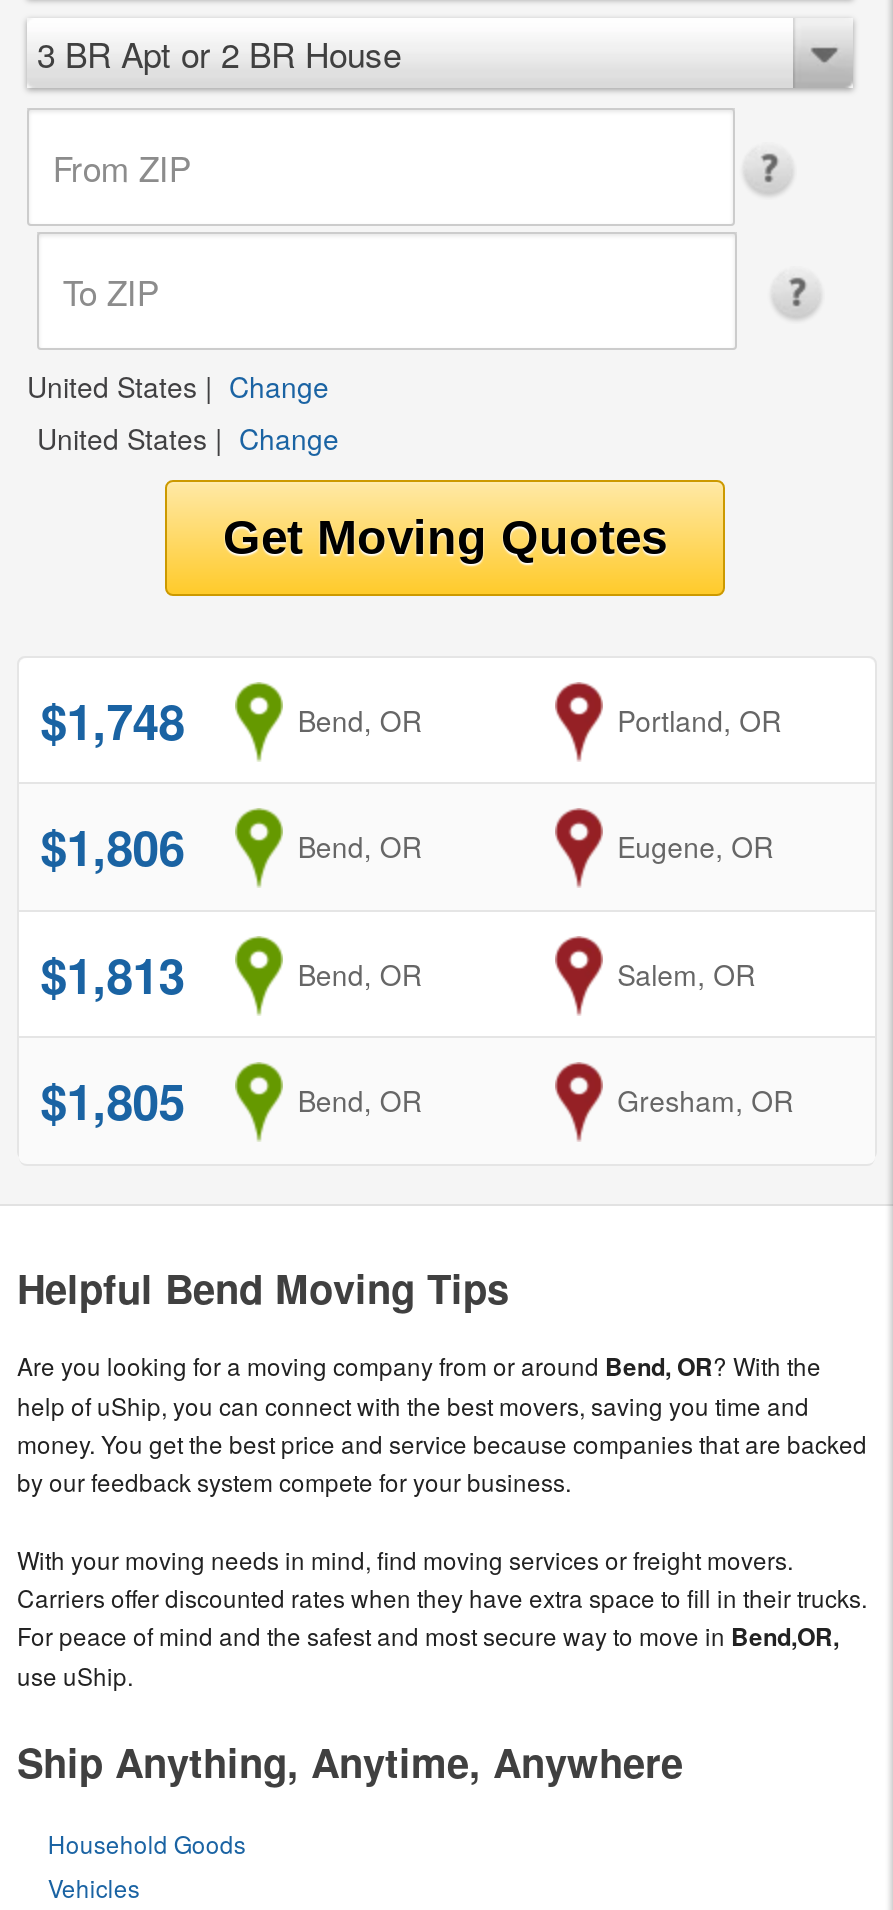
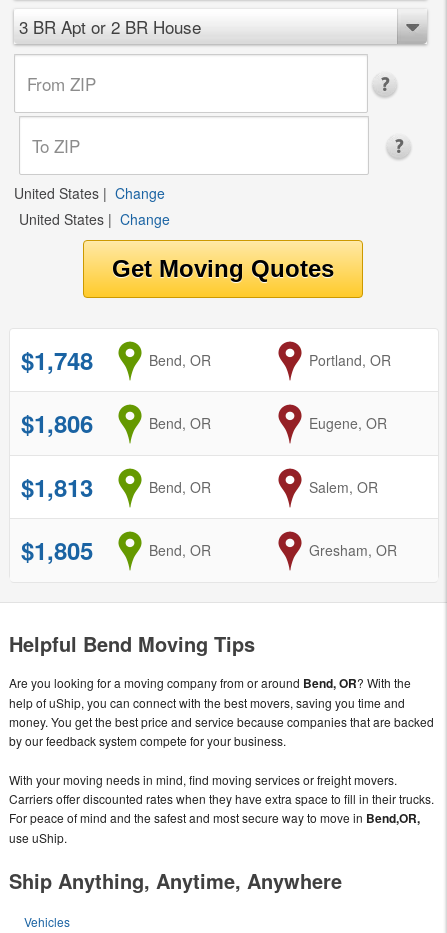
[48,1827,246,1861] Household Goods -> none

